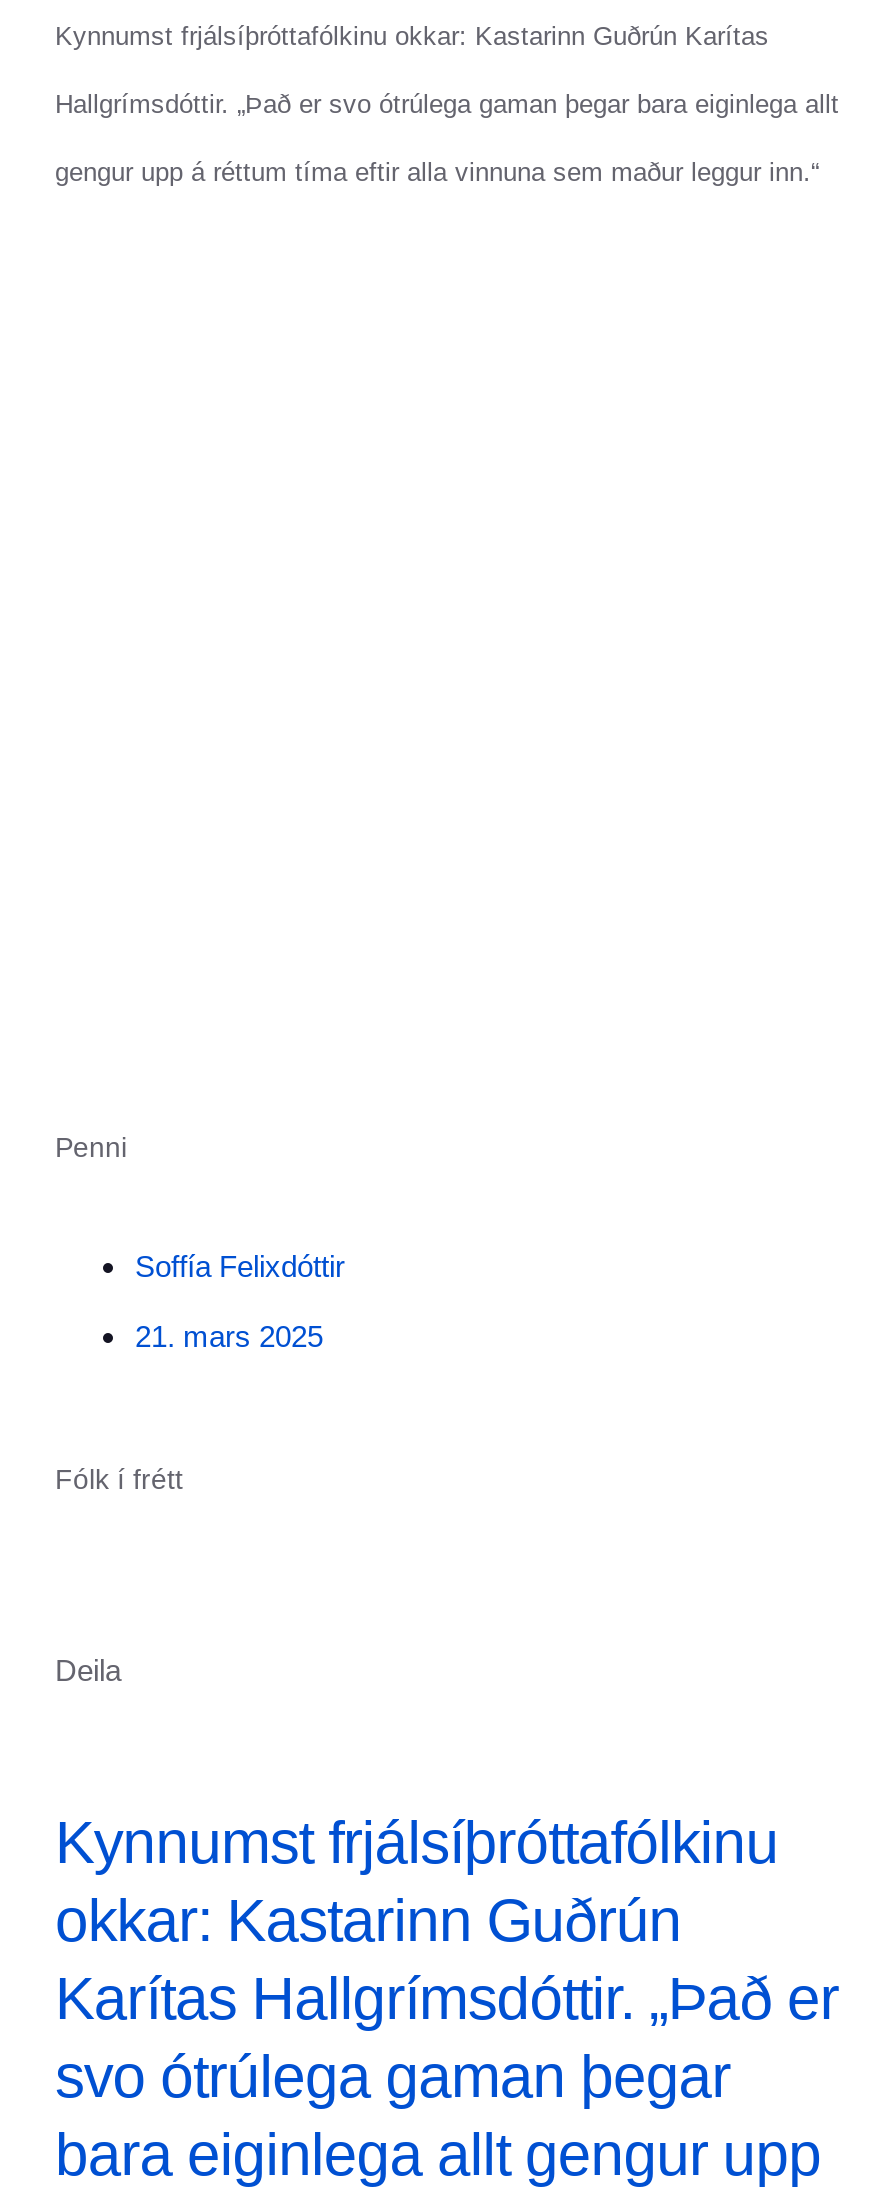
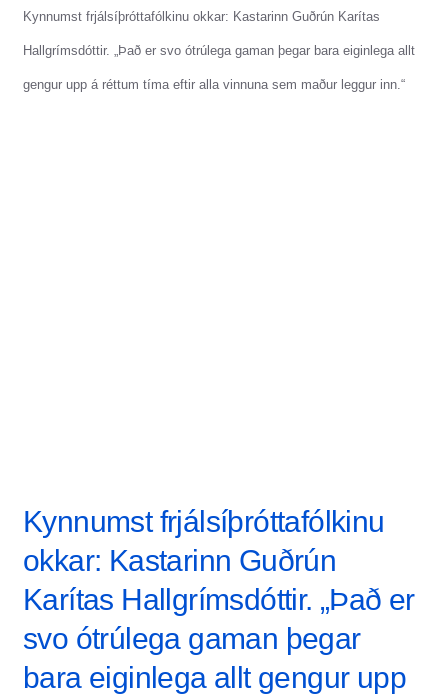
[55,1131,127,1163] Penni -> none
[135,1249,345,1353] Soffía Felixdóttir | 21. mars 2025 -> none
[55,1463,183,1495] Fólk í frétt -> none
[55,1653,121,1687] Deila -> none

